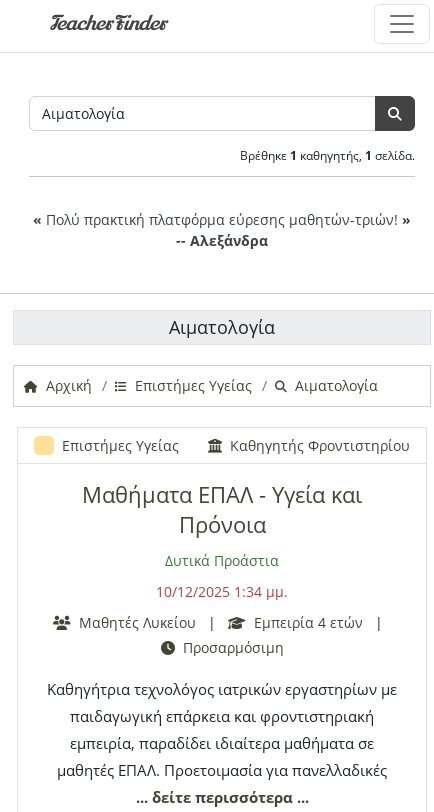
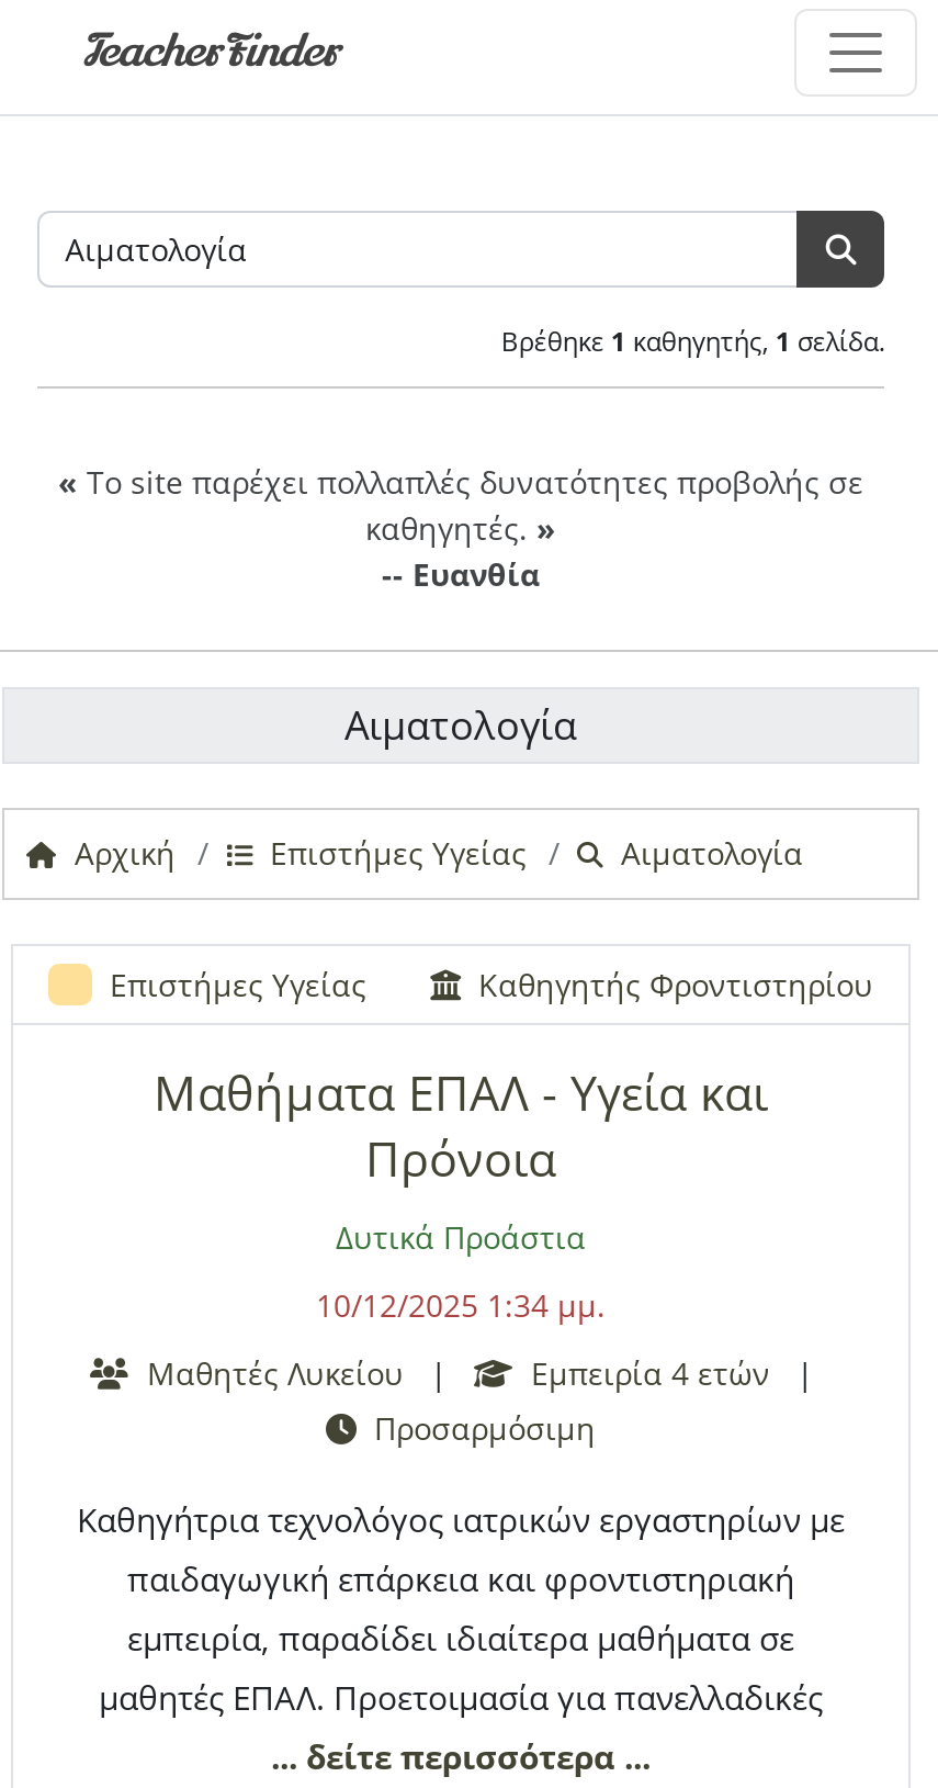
[33,210,411,250] «Πολύ πρακτική πλατφόρμα εύρεσης μαθητών-τριών!» | -- Αλεξάνδρα -> [58,461,863,595] «Το site παρέχει πολλαπλές δυνατότητες προβολής σε | καθηγητές.» | -- Ευανθία

